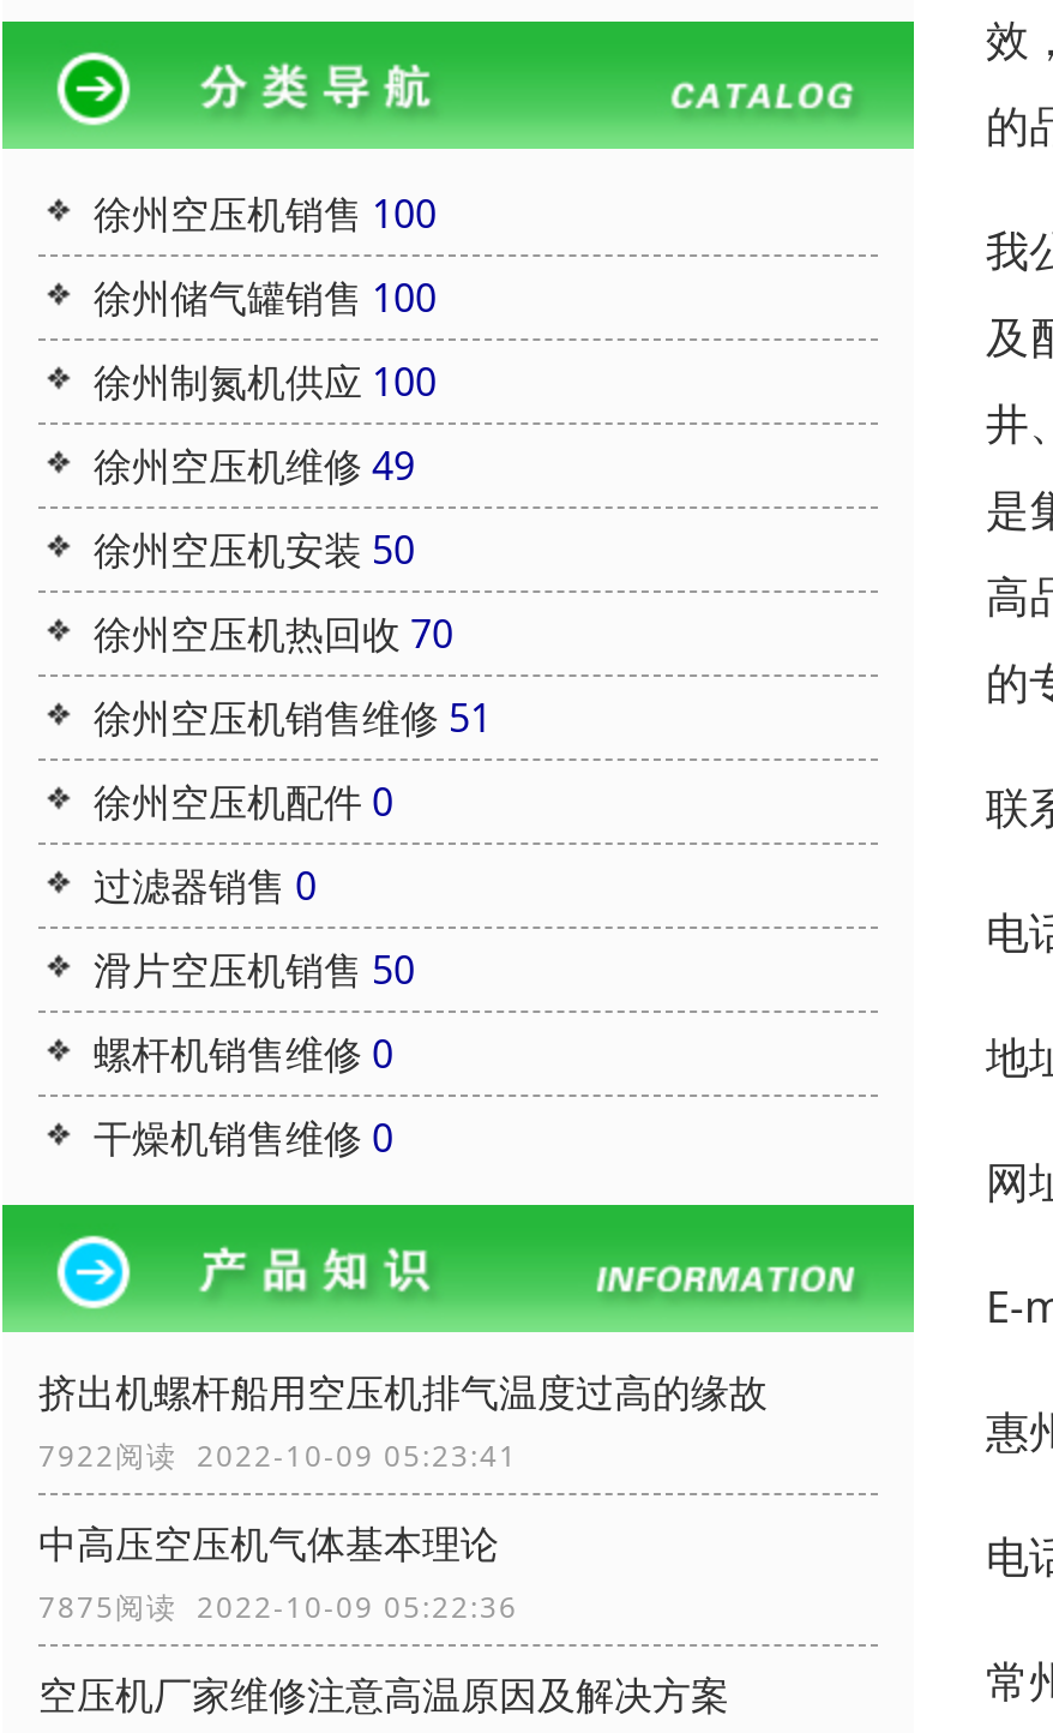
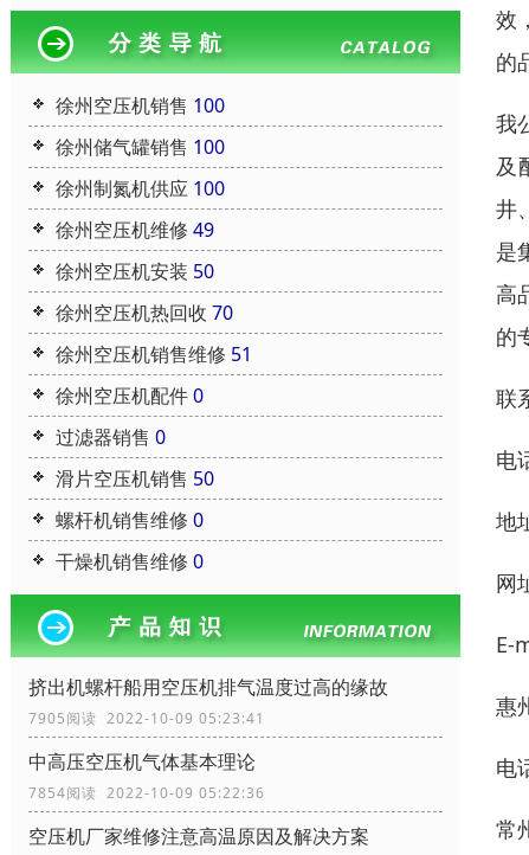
[38,1436,518,1477] 7922阅读 2022-10-09 05:23:41 -> [28,708,265,729] 7905阅读 2022-10-09 05:23:41
[38,1587,518,1628] 7875阅读 2022-10-09 05:22:36 -> [28,783,265,803] 7854阅读 2022-10-09 05:22:36

